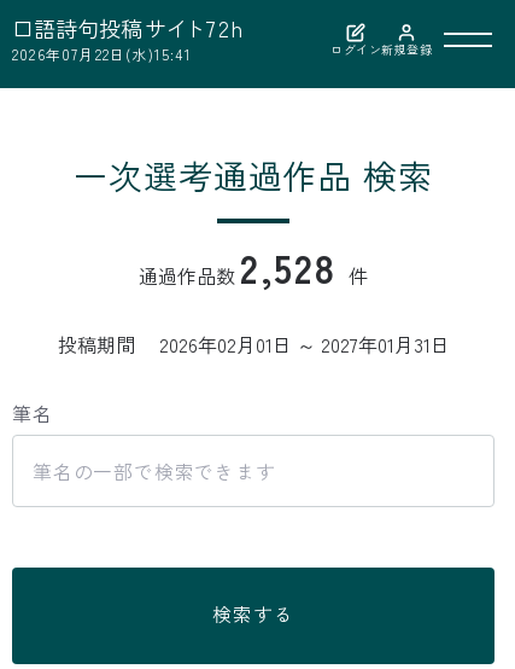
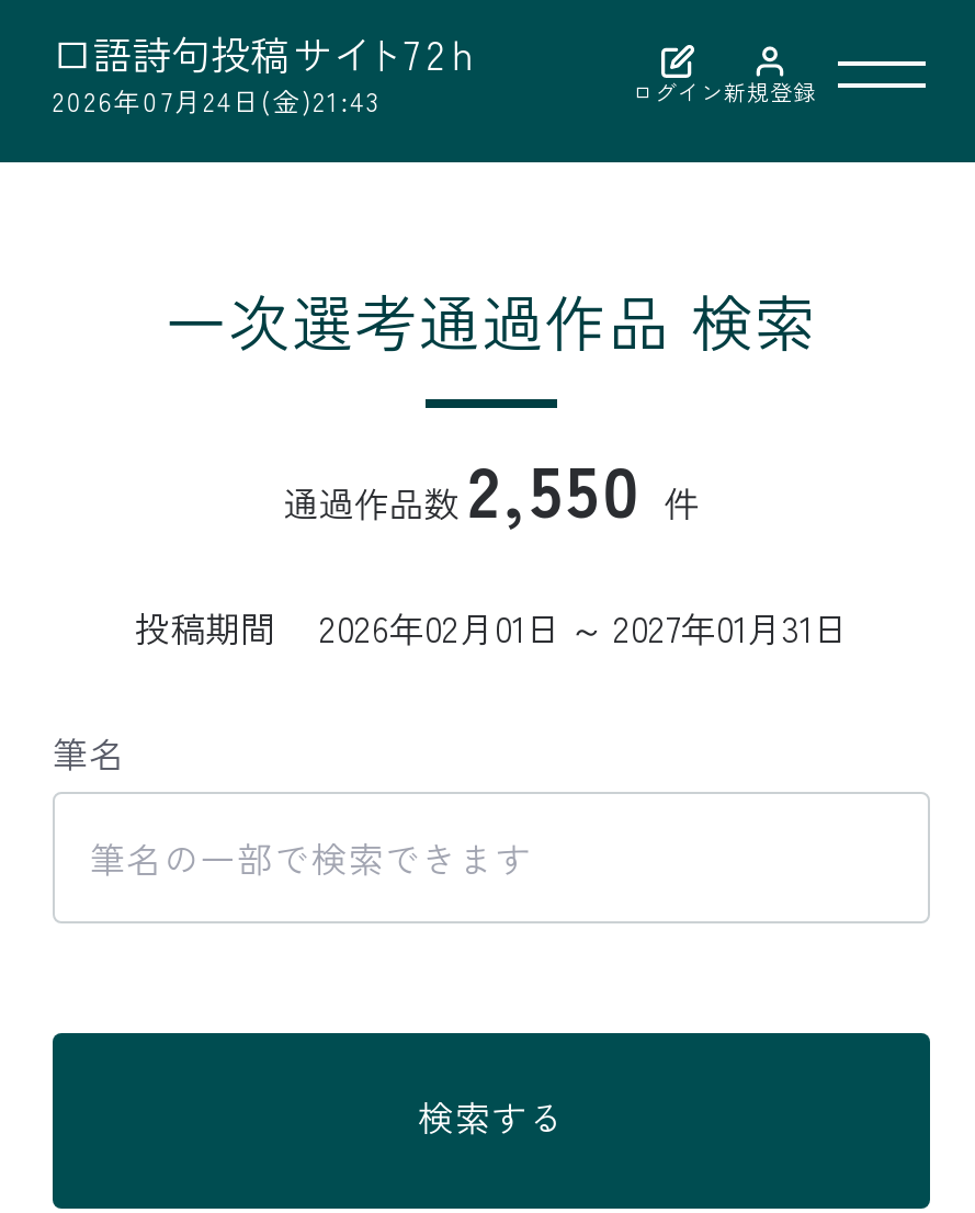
[12,43,192,63] 2026年07月22日(水)15:41 -> [53,80,381,117] 2026年07月24日(金)21:43
[139,239,368,295] 通過作品数 2,528件 -> [283,437,699,537] 通過作品数 2,550件

